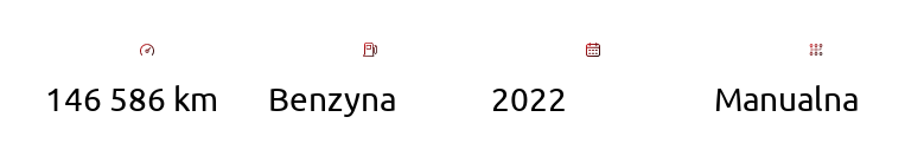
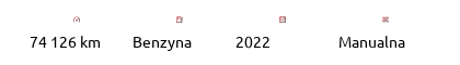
[45,75,396,117] 146 586 km Benzyna -> [30,31,192,50] 74 126 km Benzyna

